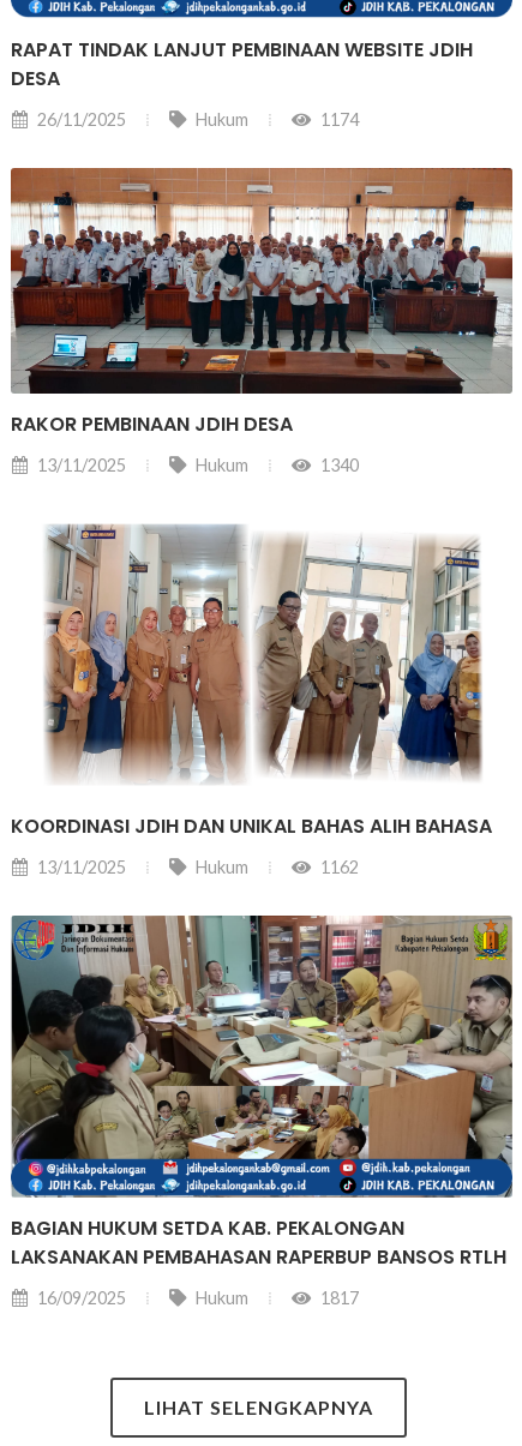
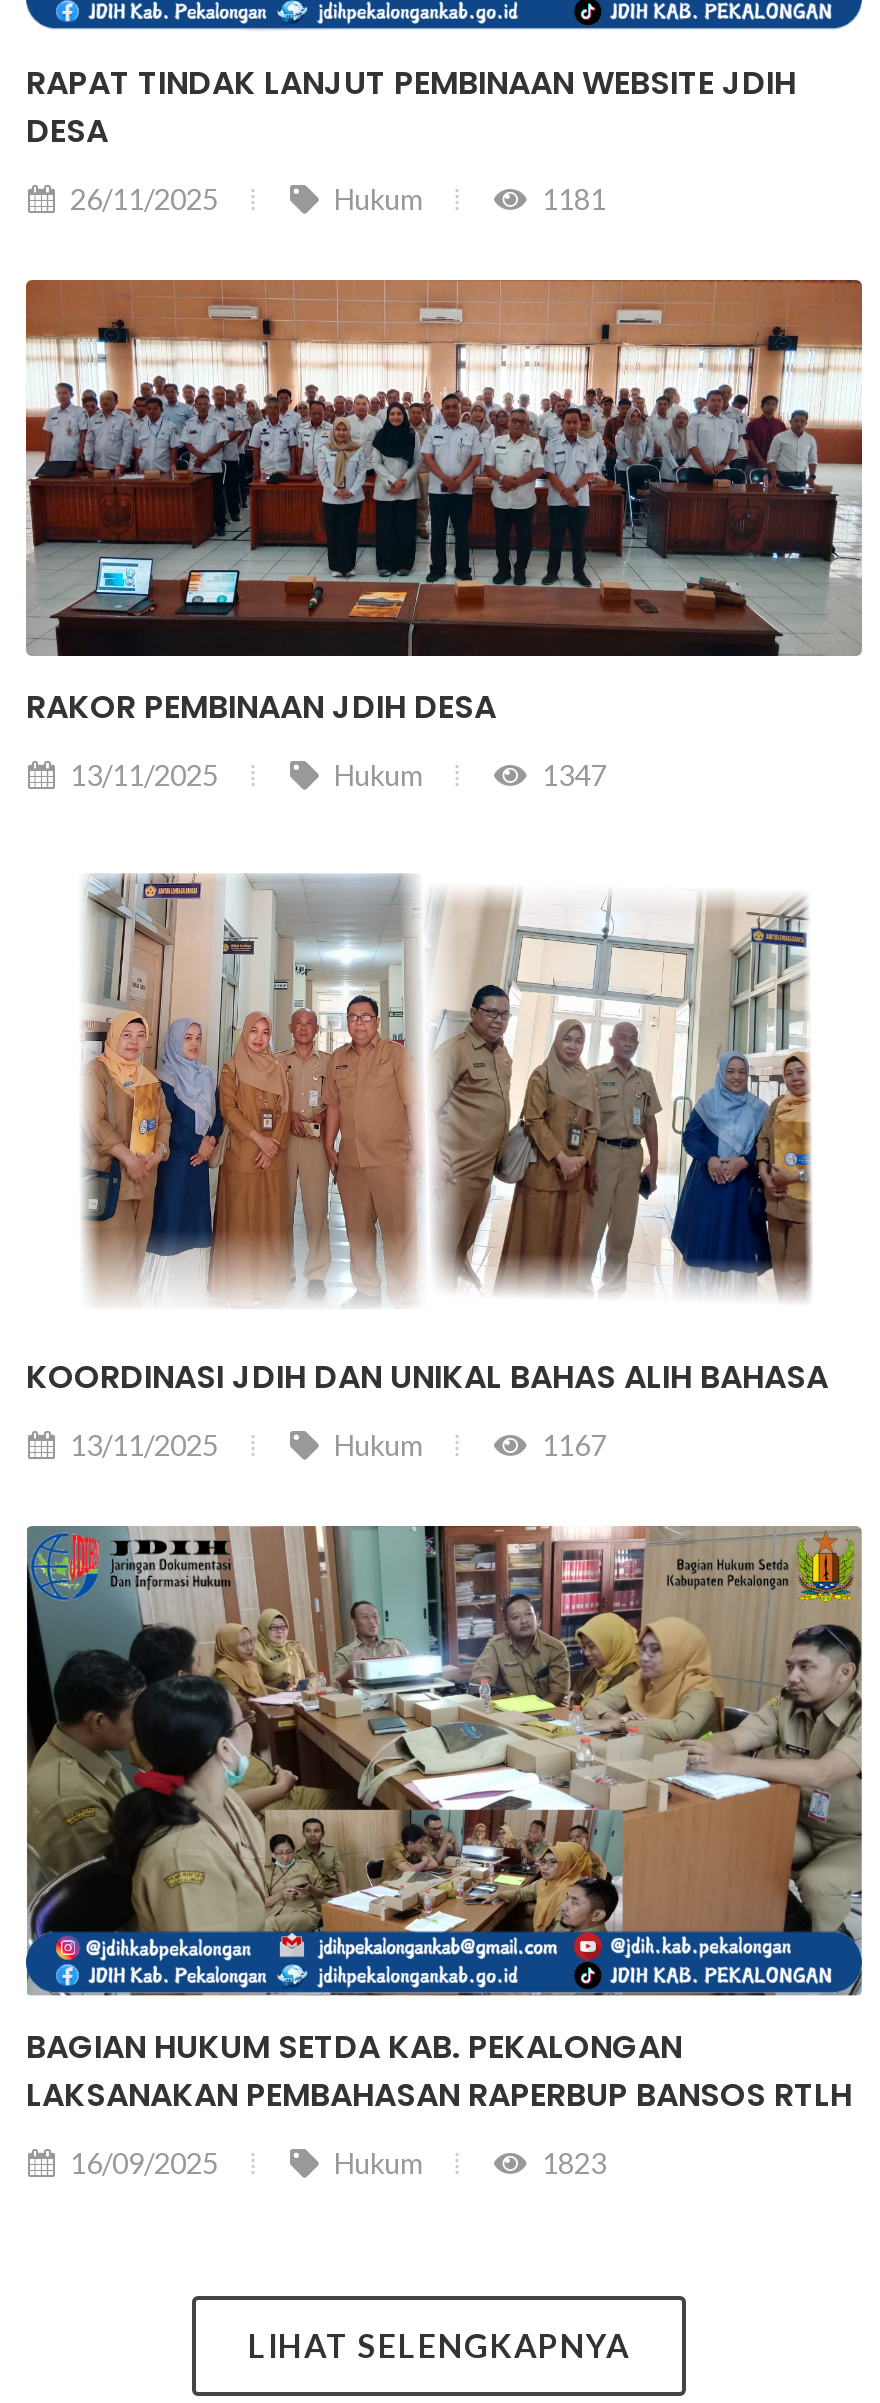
[317,109,359,130] 1174 -> [536,182,606,216] 1181
[317,455,359,476] 1340 -> [536,759,606,793] 1347
[317,857,359,878] 1162 -> [536,1429,606,1463] 1167
[317,1288,359,1308] 1817 -> [536,2147,606,2181] 1823

